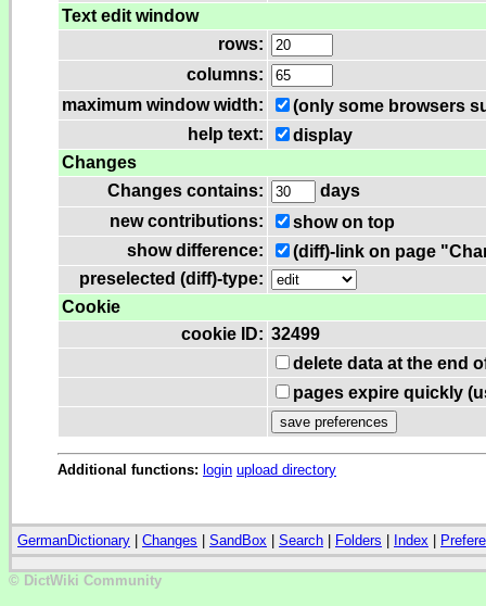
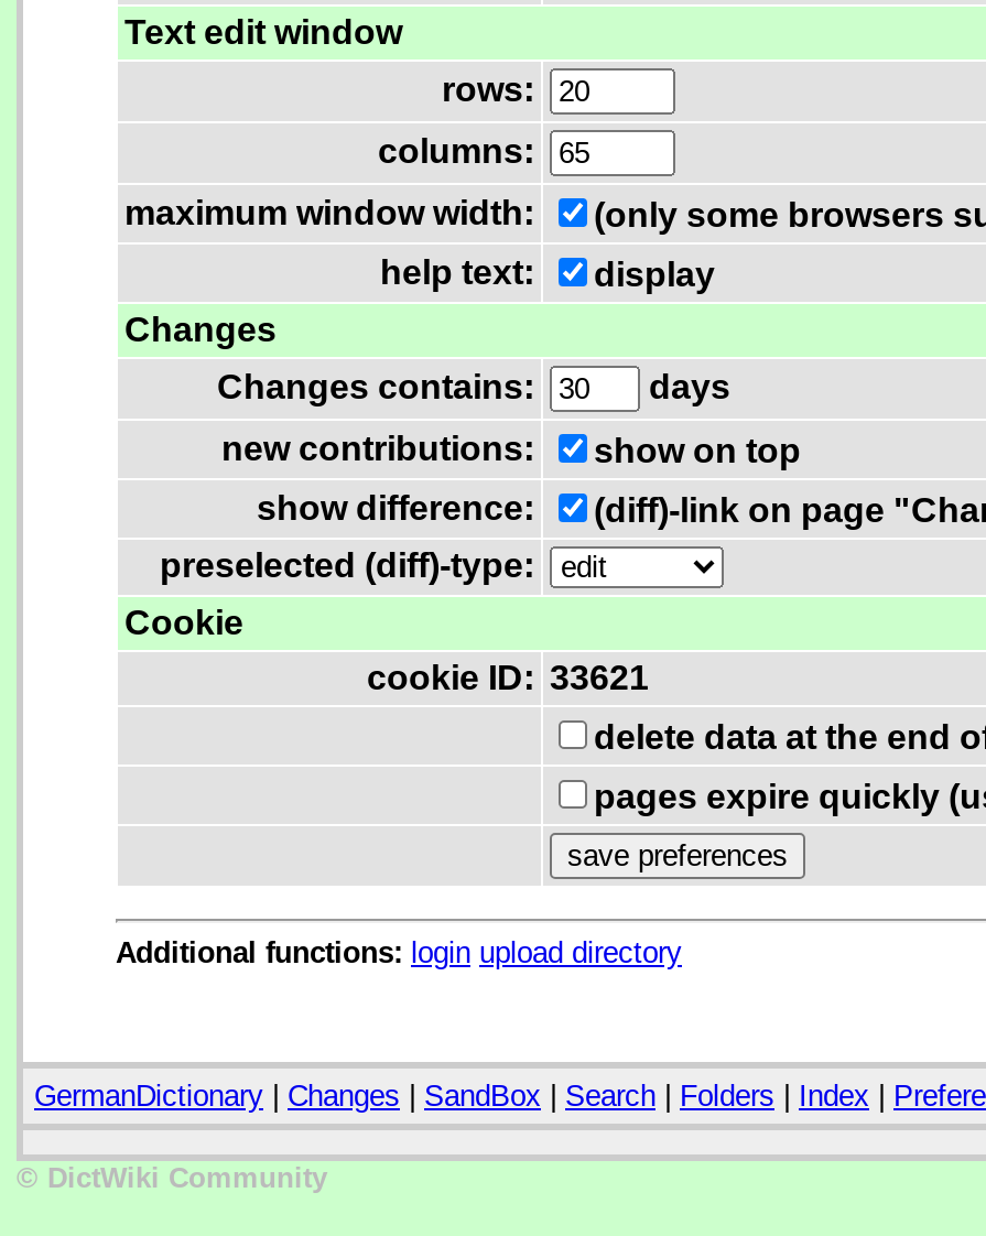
[181,325,320,344] cookie ID: 32499 -> [367,659,649,697] cookie ID: 33621

